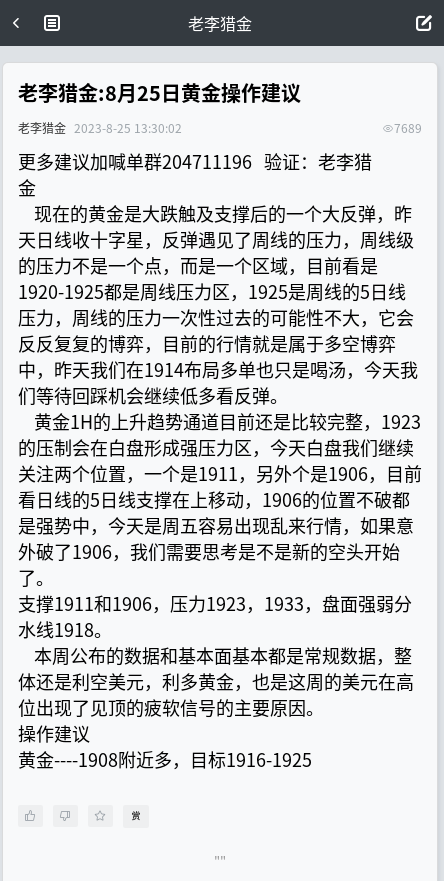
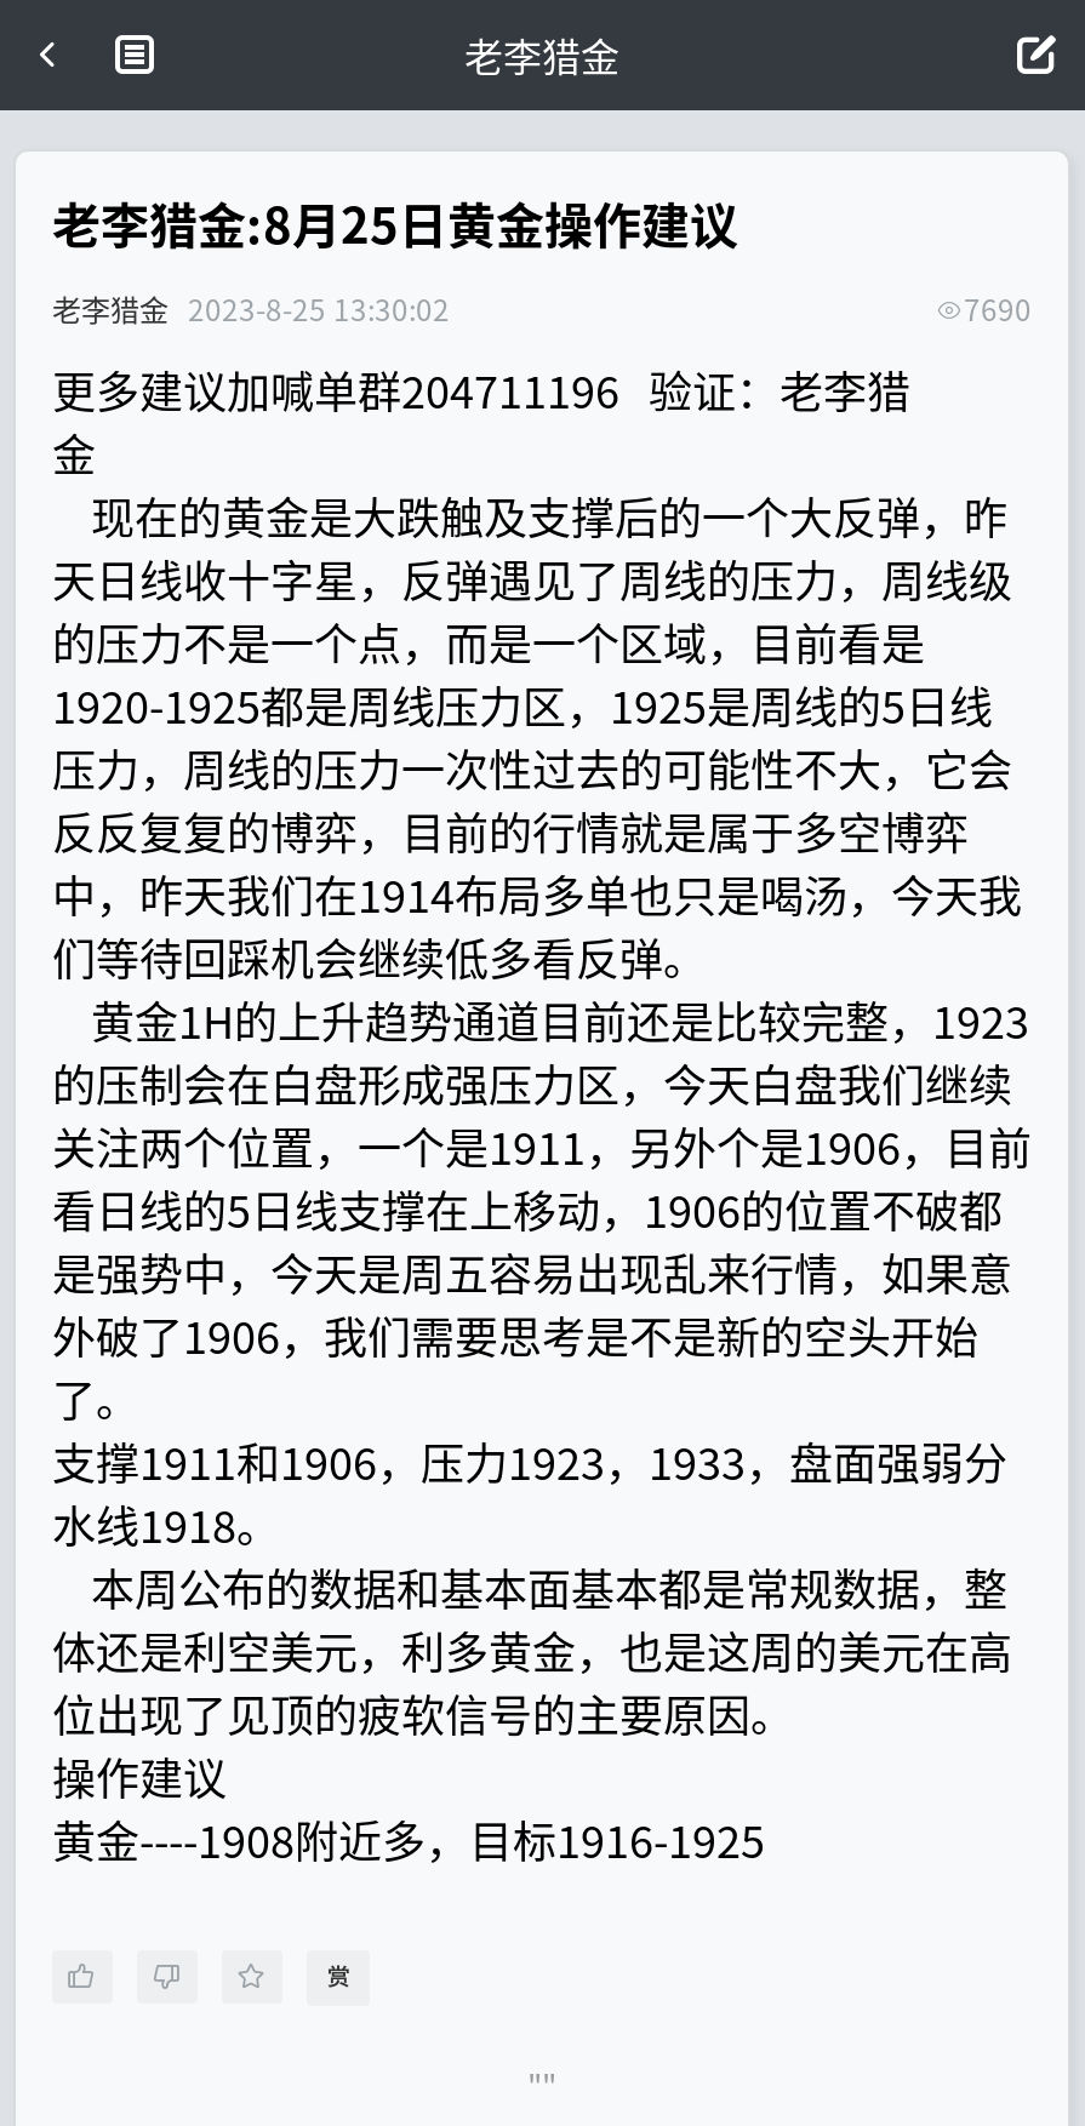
[394,119,422,136] 7689 -> [964,287,1032,328] 7690

